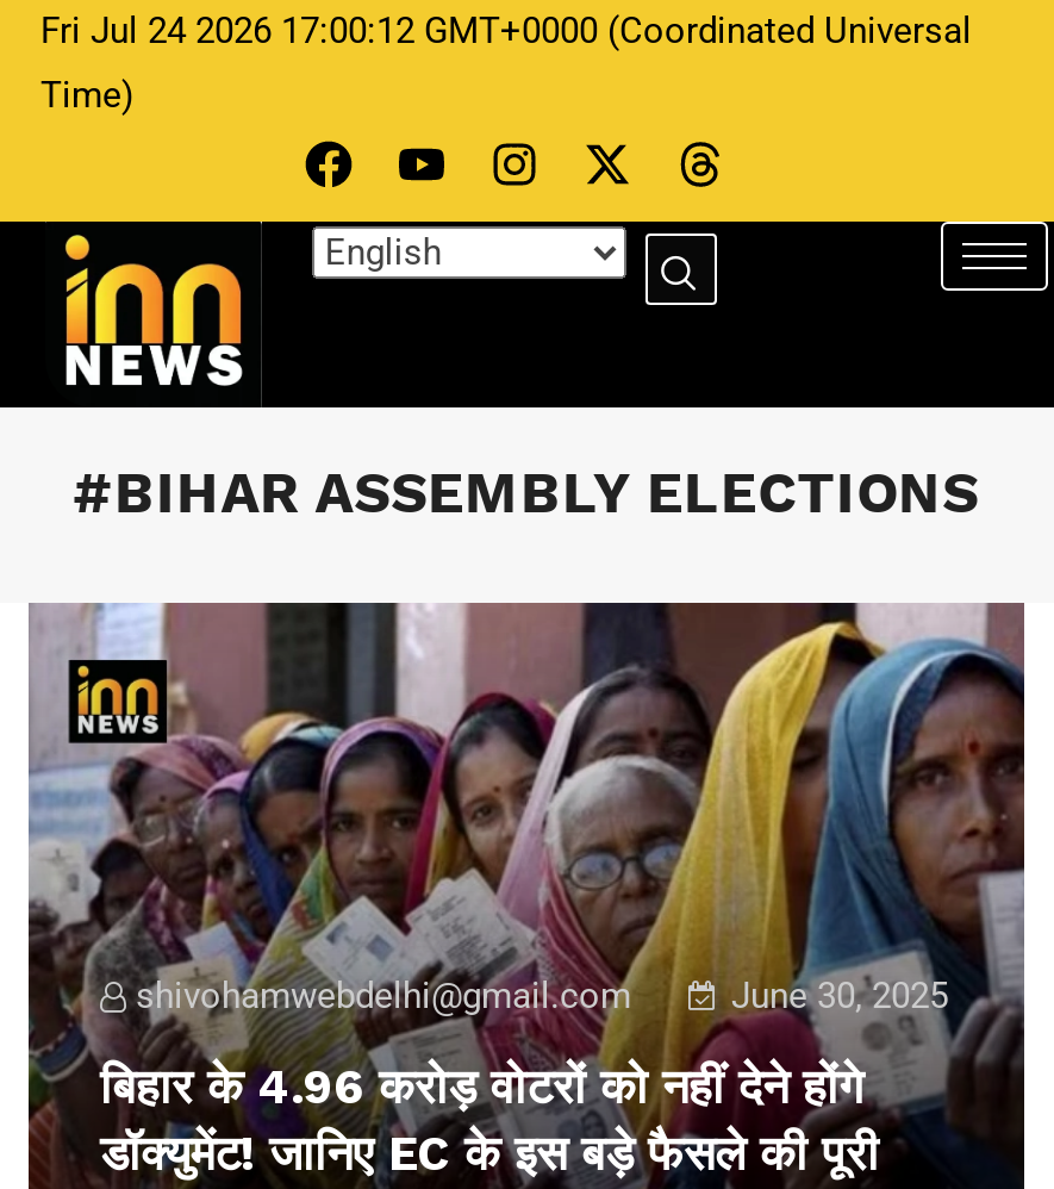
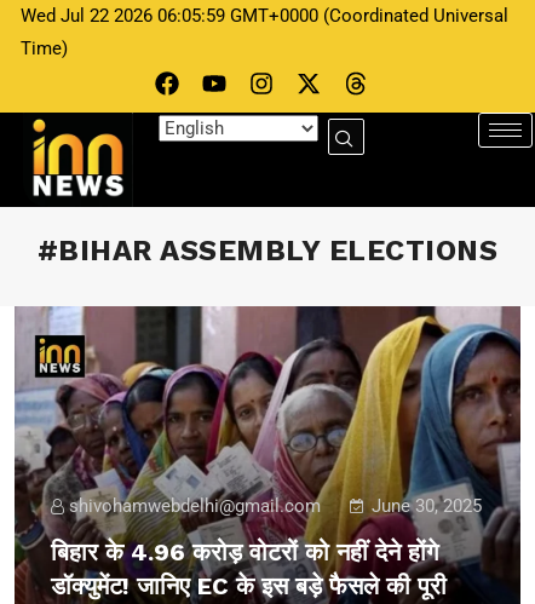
[40,10,972,52] Fri Jul 24 2026 17:00:12 GMT+0000 (Coordinated Universal -> [21,5,508,27] Wed Jul 22 2026 06:05:59 GMT+0000 (Coordinated Universal

